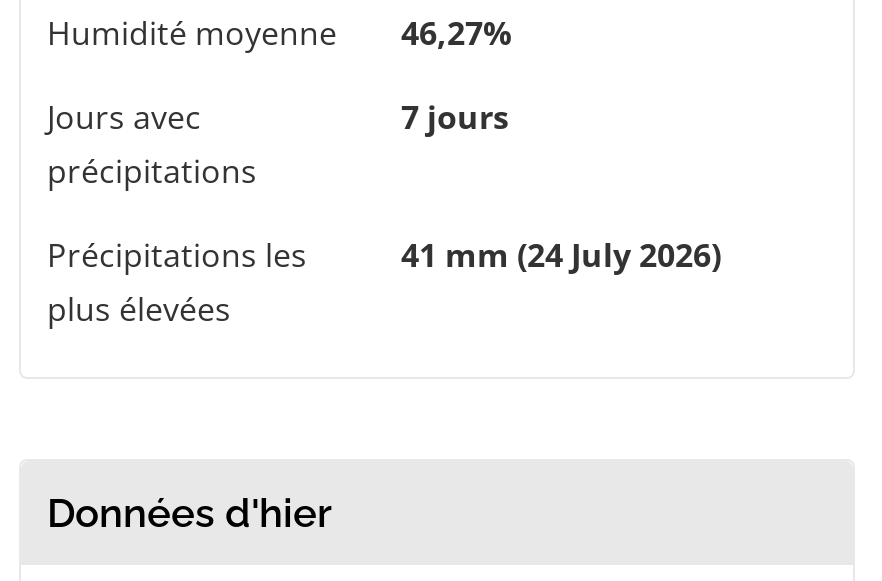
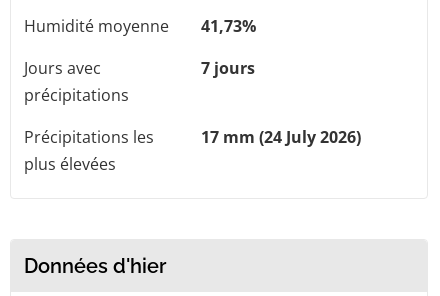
[47,10,511,54] Humidité moyenne 46,27% -> [24,15,256,37] Humidité moyenne 41,73%
[401,232,721,276] 41 mm (24 July 2026) -> [201,126,361,148] 17 mm (24 July 2026)

